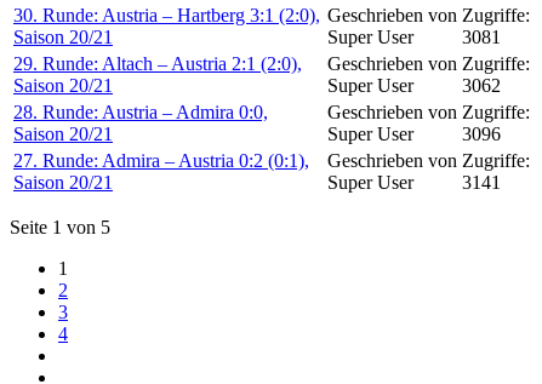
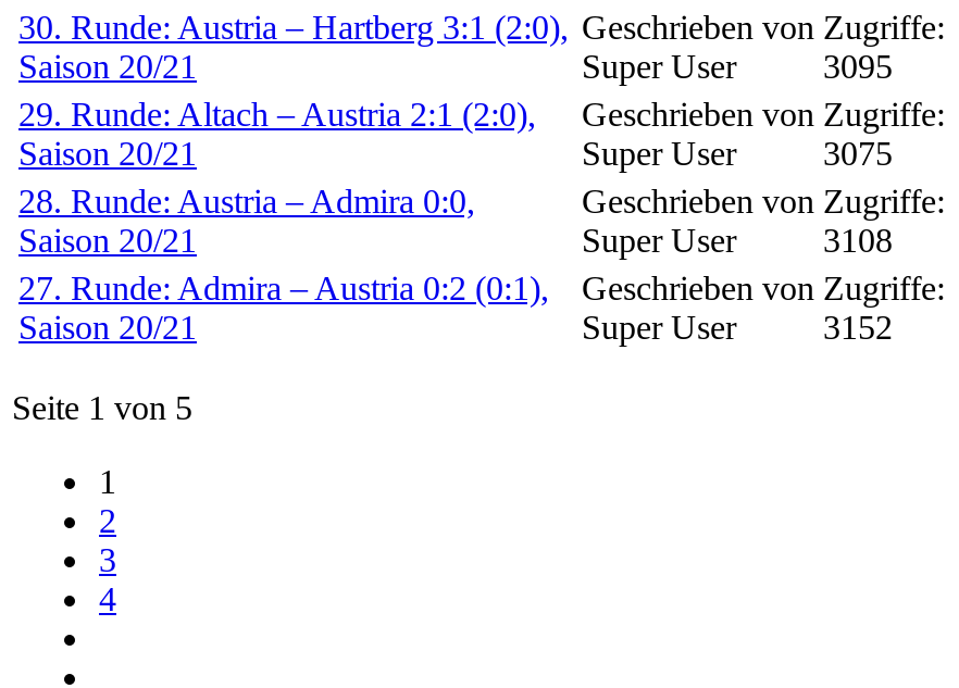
[462,26,501,47] 3081 -> [823,47,893,84] 3095
[462,75,501,95] 3062 -> [823,134,893,171] 3075
[462,123,501,144] 3096 -> [823,221,893,258] 3108
[462,172,501,192] 3141 -> [823,308,893,345] 3152

